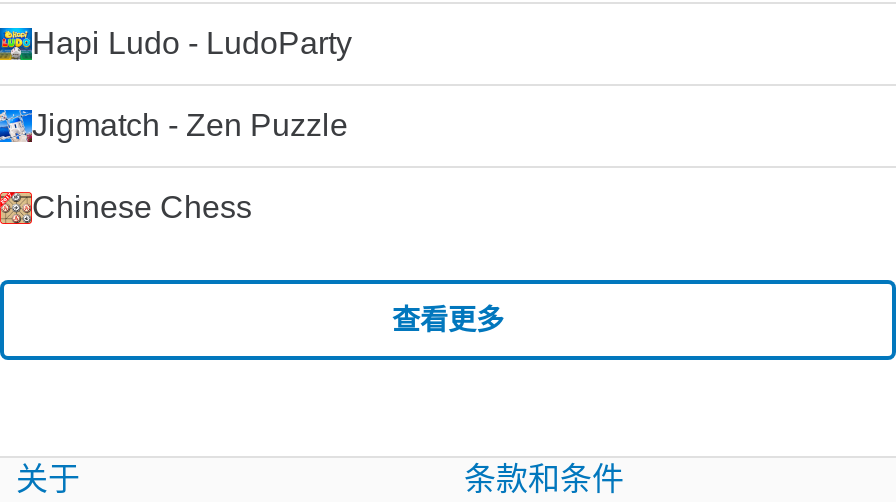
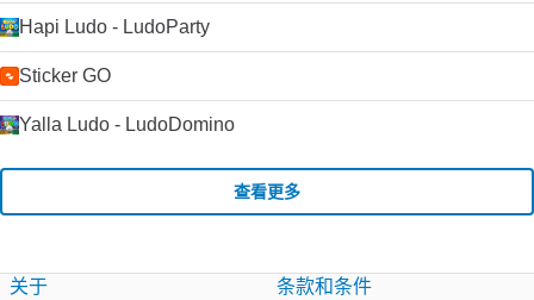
[32,108,348,142] Jigmatch - Zen Puzzle -> [19,65,111,86] Sticker GO
[32,190,252,224] Chinese Chess -> [19,114,235,135] Yalla Ludo - LudoDomino

